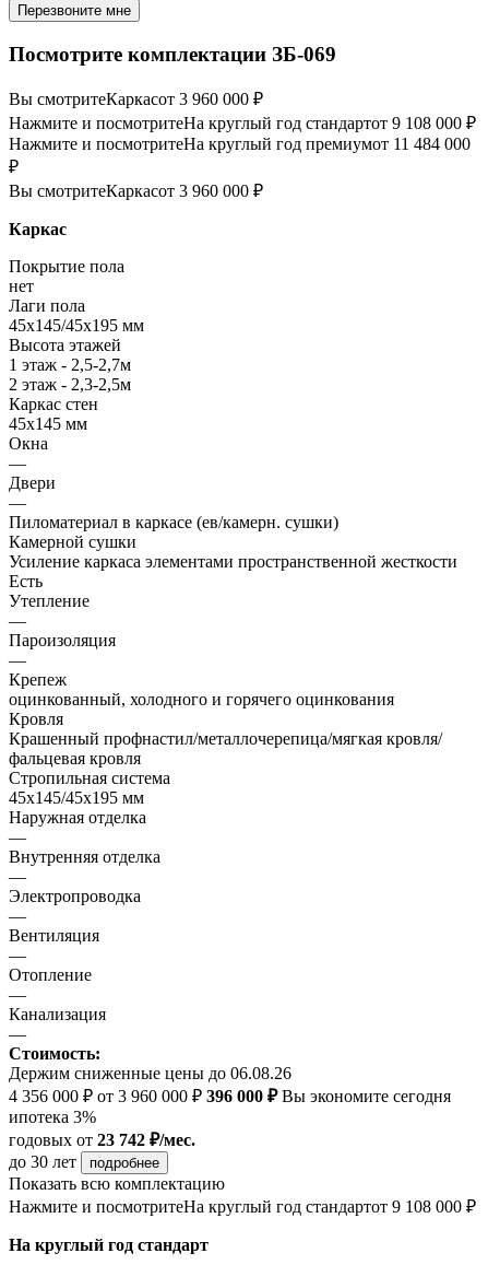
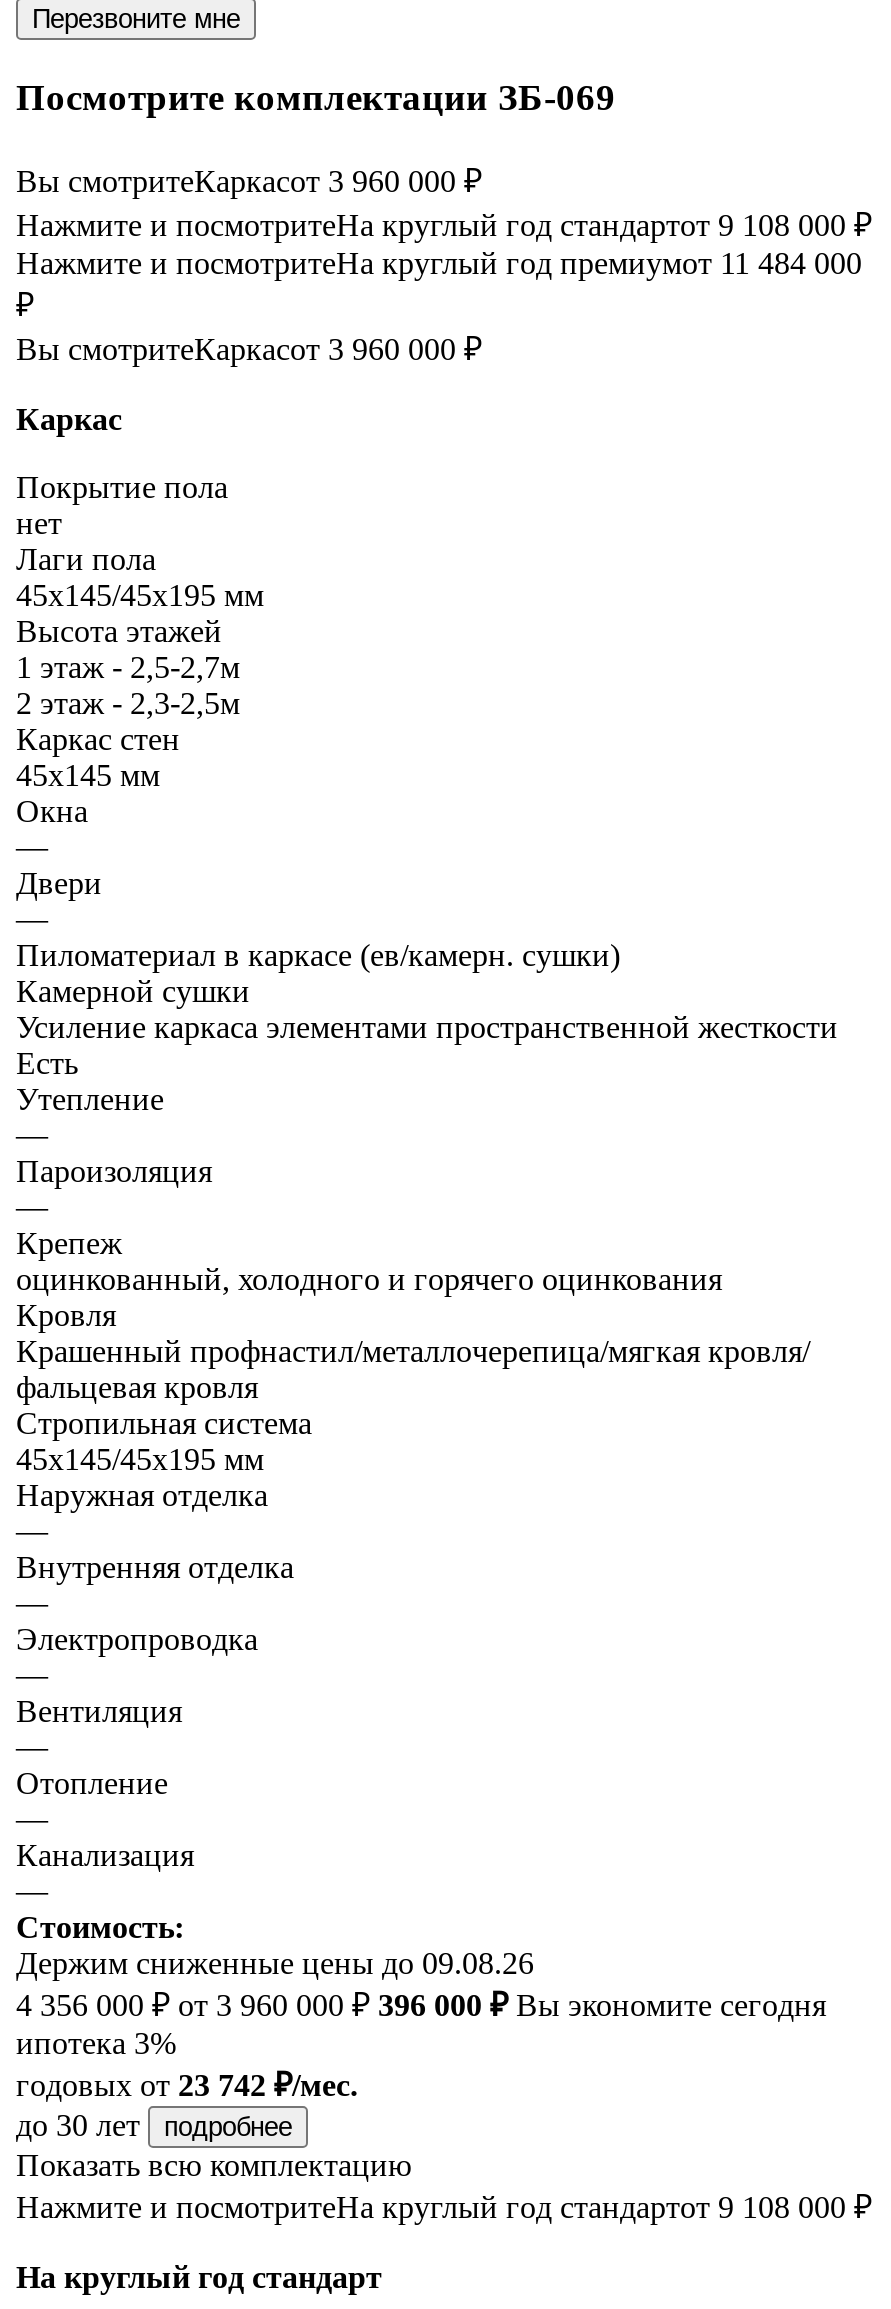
[9,1064,291,1083] Держим сниженные цены до 06.08.26 -> [16,1947,534,1981] Держим сниженные цены до 09.08.26

